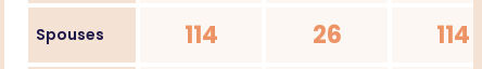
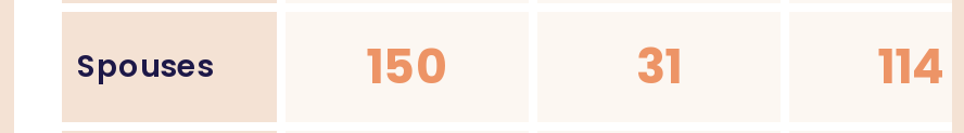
[184,19,218,52] 114 -> [366,35,448,102] 150
[312,19,341,52] 26 -> [636,35,682,102] 31

